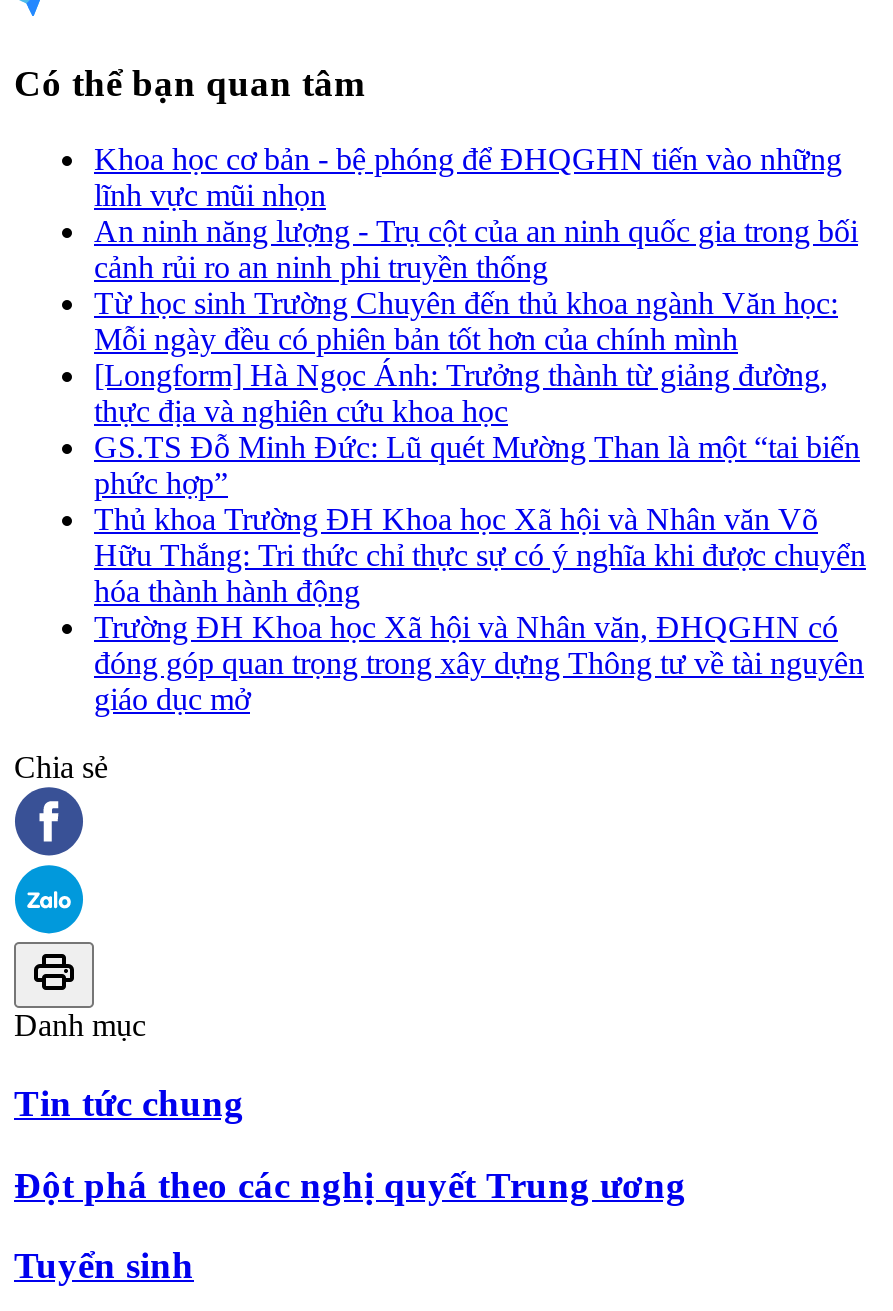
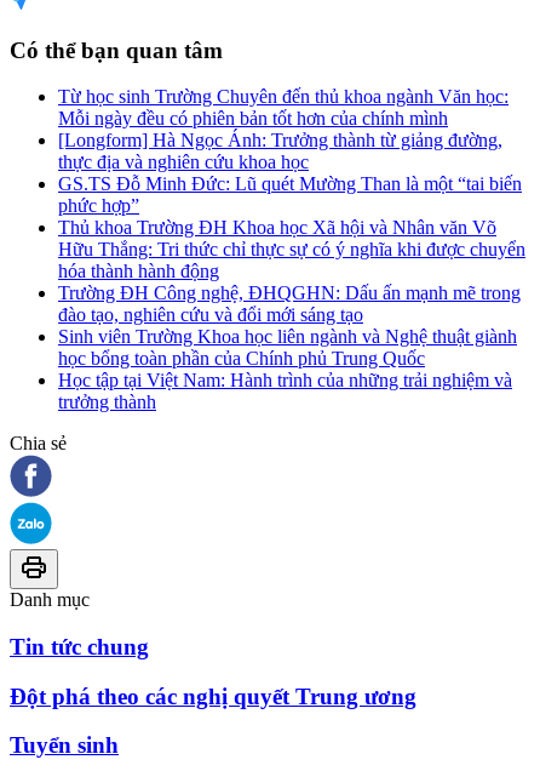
[94,142,858,284] Khoa học cơ bản - bệ phóng để ĐHQGHN tiến vào những | lĩnh vực mũi nhọn | An ninh năng lượng - Trụ cột của an ninh quốc gia trong bối | cảnh rủi ro an ninh phi truyền thống -> none
moved [94,286,866,608] -> [58,86,525,281]: Từ học sinh Trường Chuyên đến thủ khoa ngành Văn học: | Mỗi ngày đều có phiên bản tốt hơn của chính mình | [Longform] Hà Ngọc Ánh: Trưởng thành từ giảng đường, | ... | Hữu Thắng: Tri thức chỉ thực sự có ý nghĩa khi được chuyển | hóa thành hành động
[94,610,864,716] Trường ĐH Khoa học Xã hội và Nhân văn, ĐHQGHN có | đóng góp quan trọng trong xây dựng Thông tư về tài nguyên | giáo dục mở -> [58,283,521,412] Trường ĐH Công nghệ, ĐHQGHN: Dấu ấn mạnh mẽ trong | đào tạo, nghiên cứu và đổi mới sáng tạo | Sinh viên Trường Khoa học liên ngành và Nghệ thuật giành | học bổng toàn phần của Chính phủ Trung Quốc | Học tập tại Việt Nam: Hành trình của những trải nghiệm và | trưởng thành

